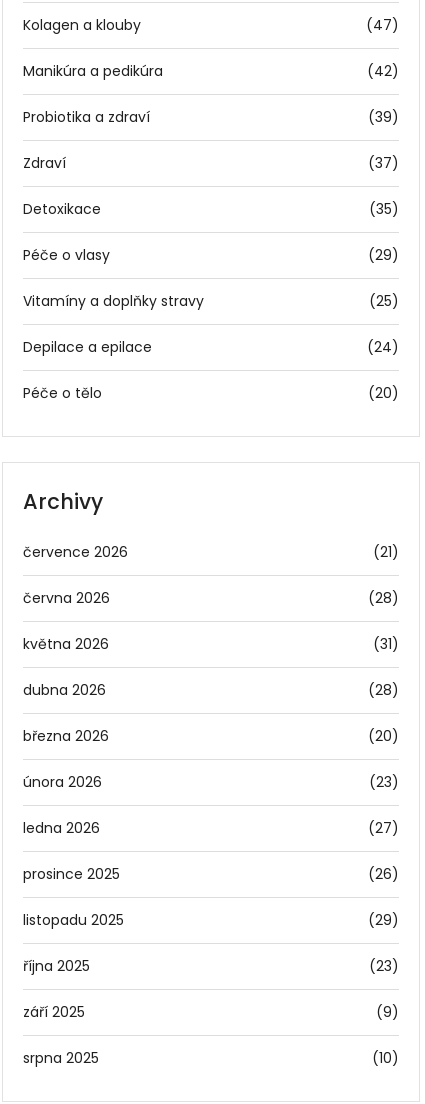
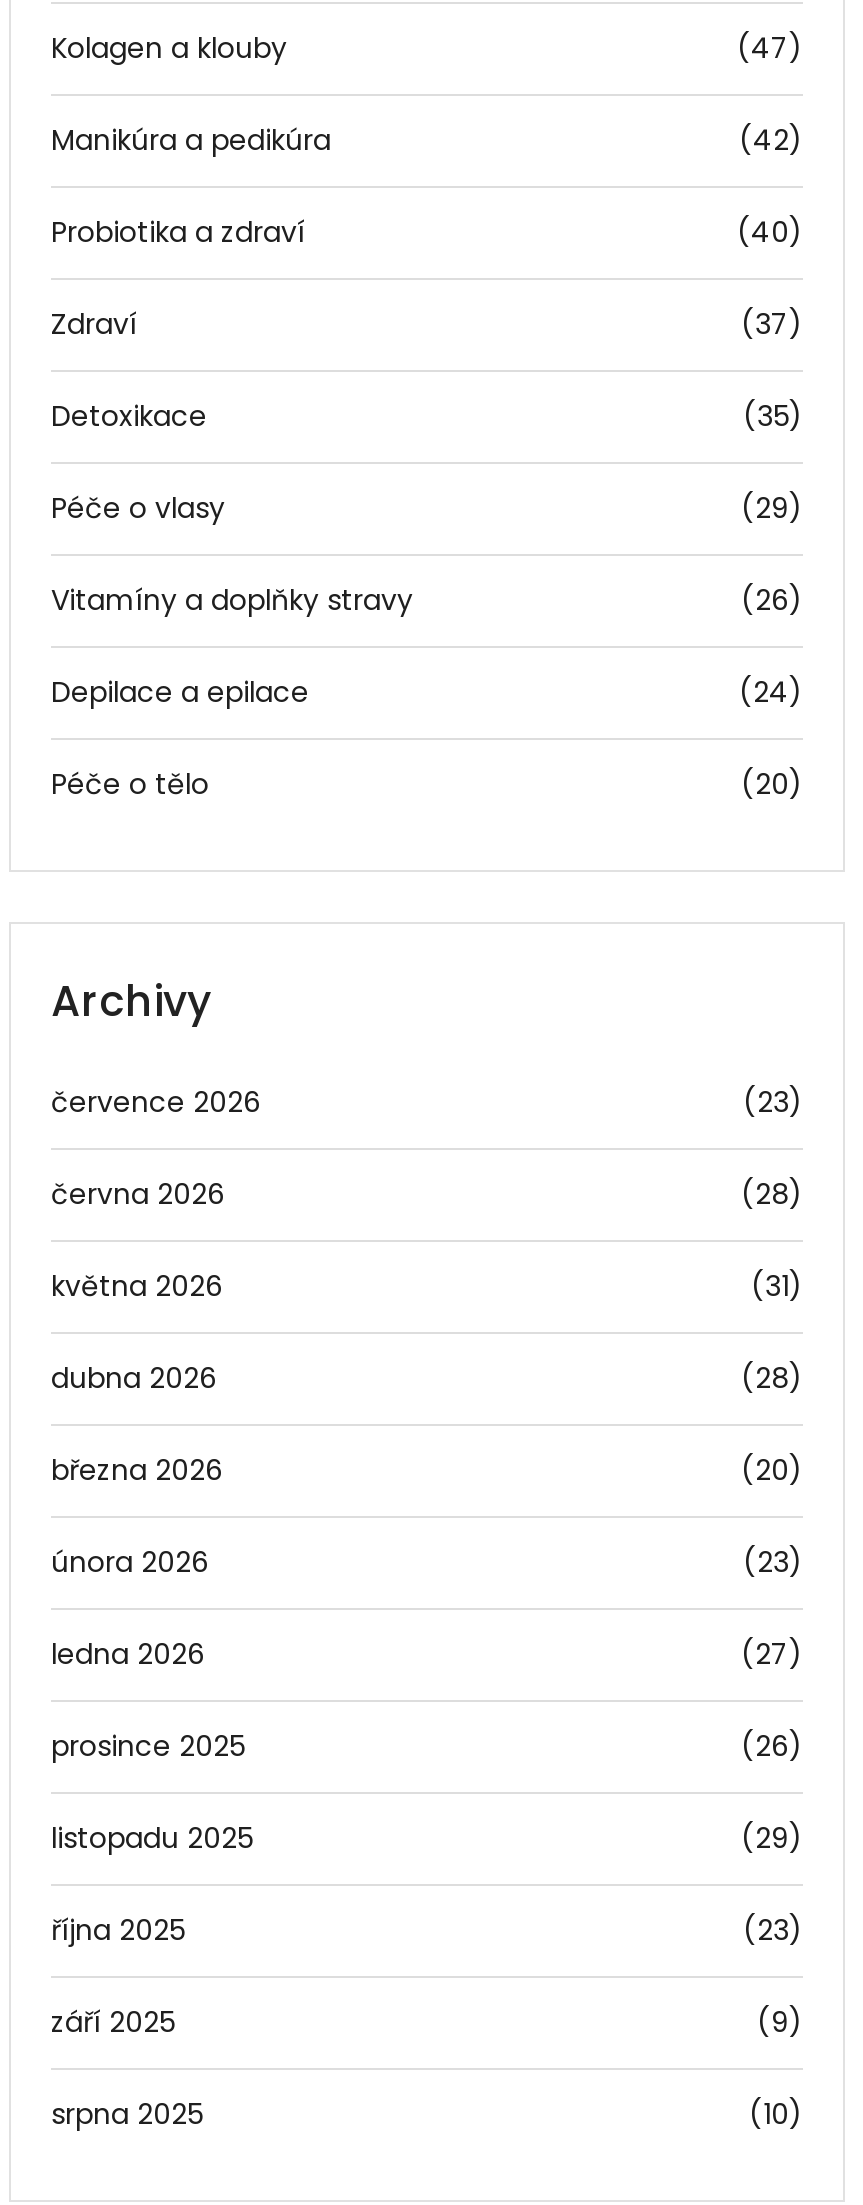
[368,107,399,127] (39) -> [737,212,803,252] (40)
[369,291,399,311] (25) -> [741,580,803,620] (26)
[373,542,399,562] (21) -> [743,1082,803,1122] (23)

